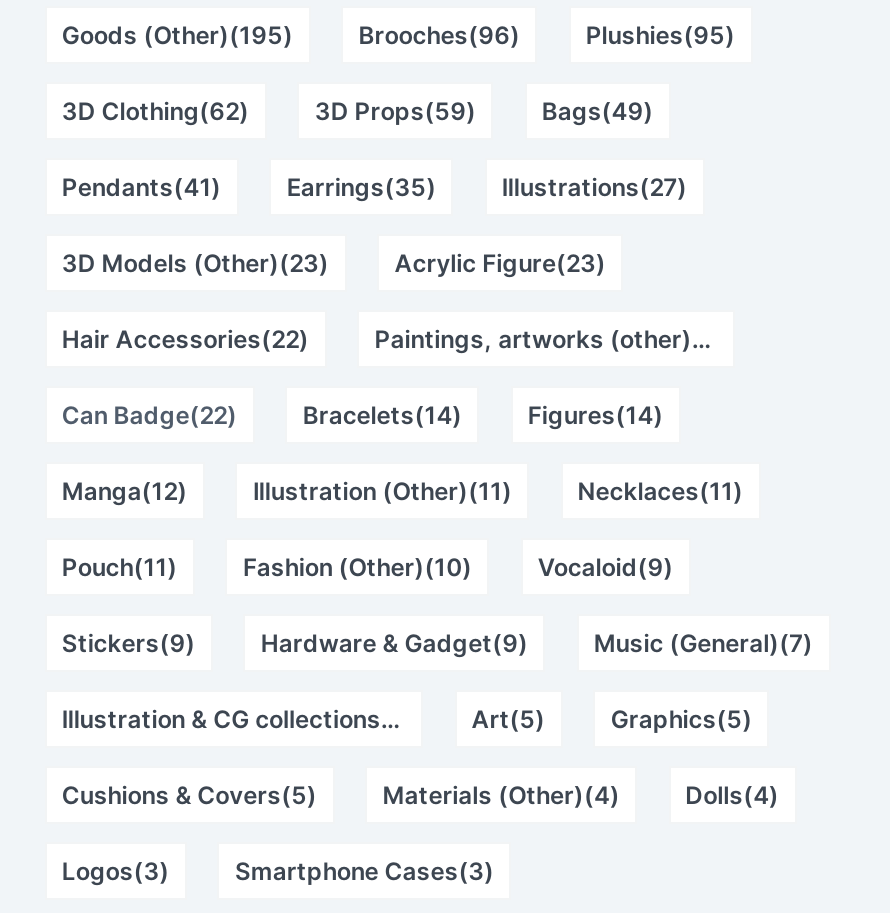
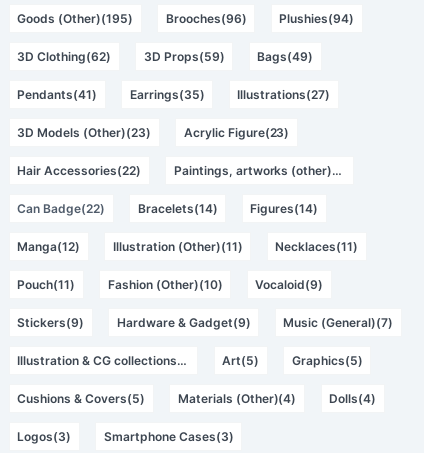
[586,20,735,50] Plushies(95) -> [279,11,354,26] Plushies(94)

